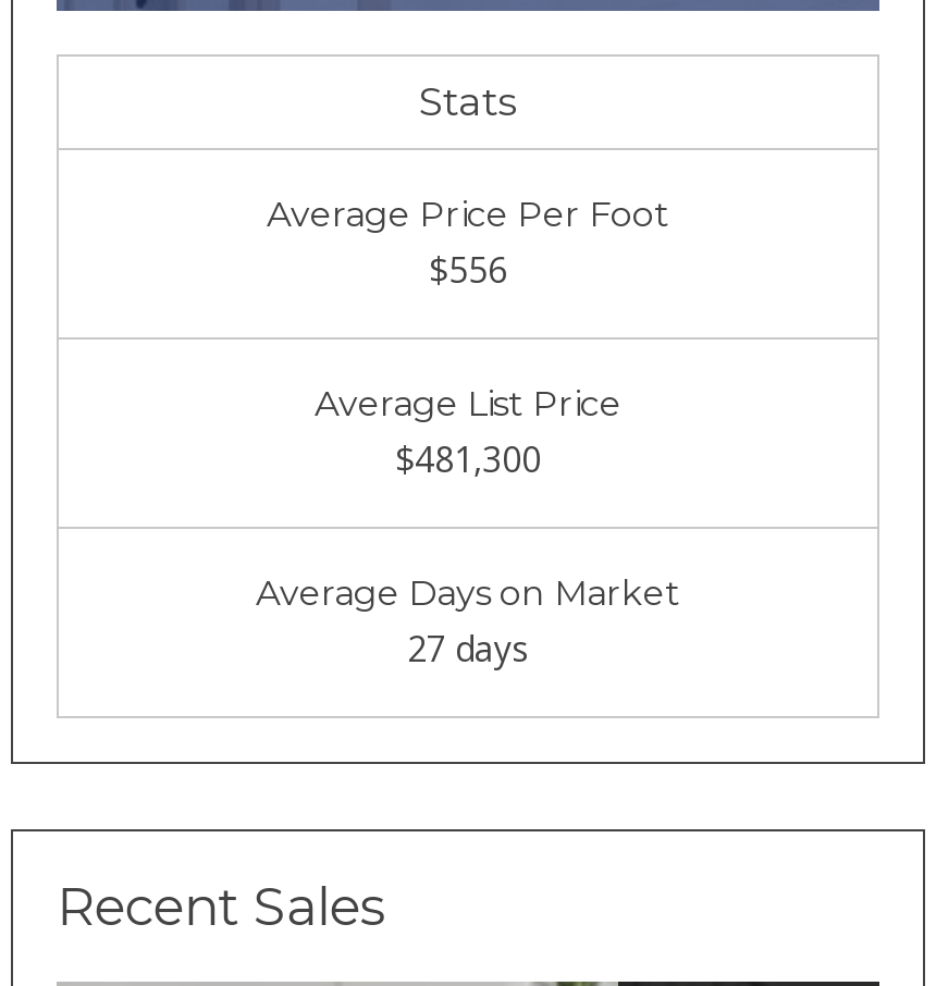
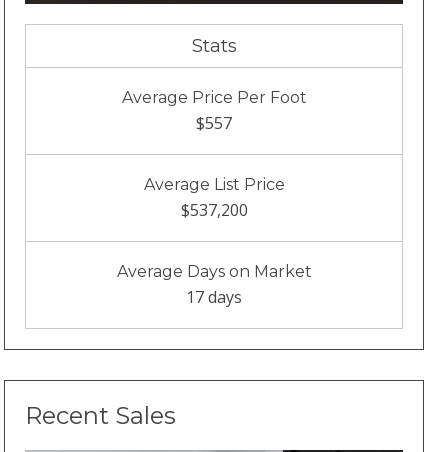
[429,246,507,294] $556 -> [196,112,232,134] $557
[395,436,541,484] $481,300 -> [180,199,247,221] $537,200
[407,625,529,673] 27 days -> [186,286,242,308] 17 days

